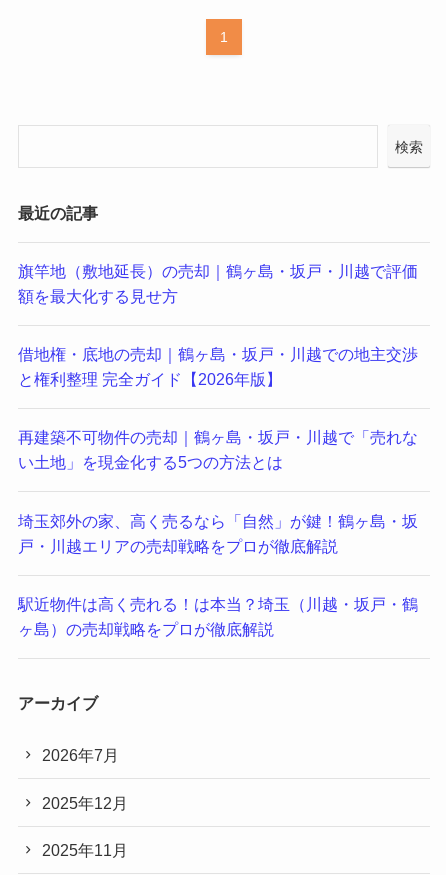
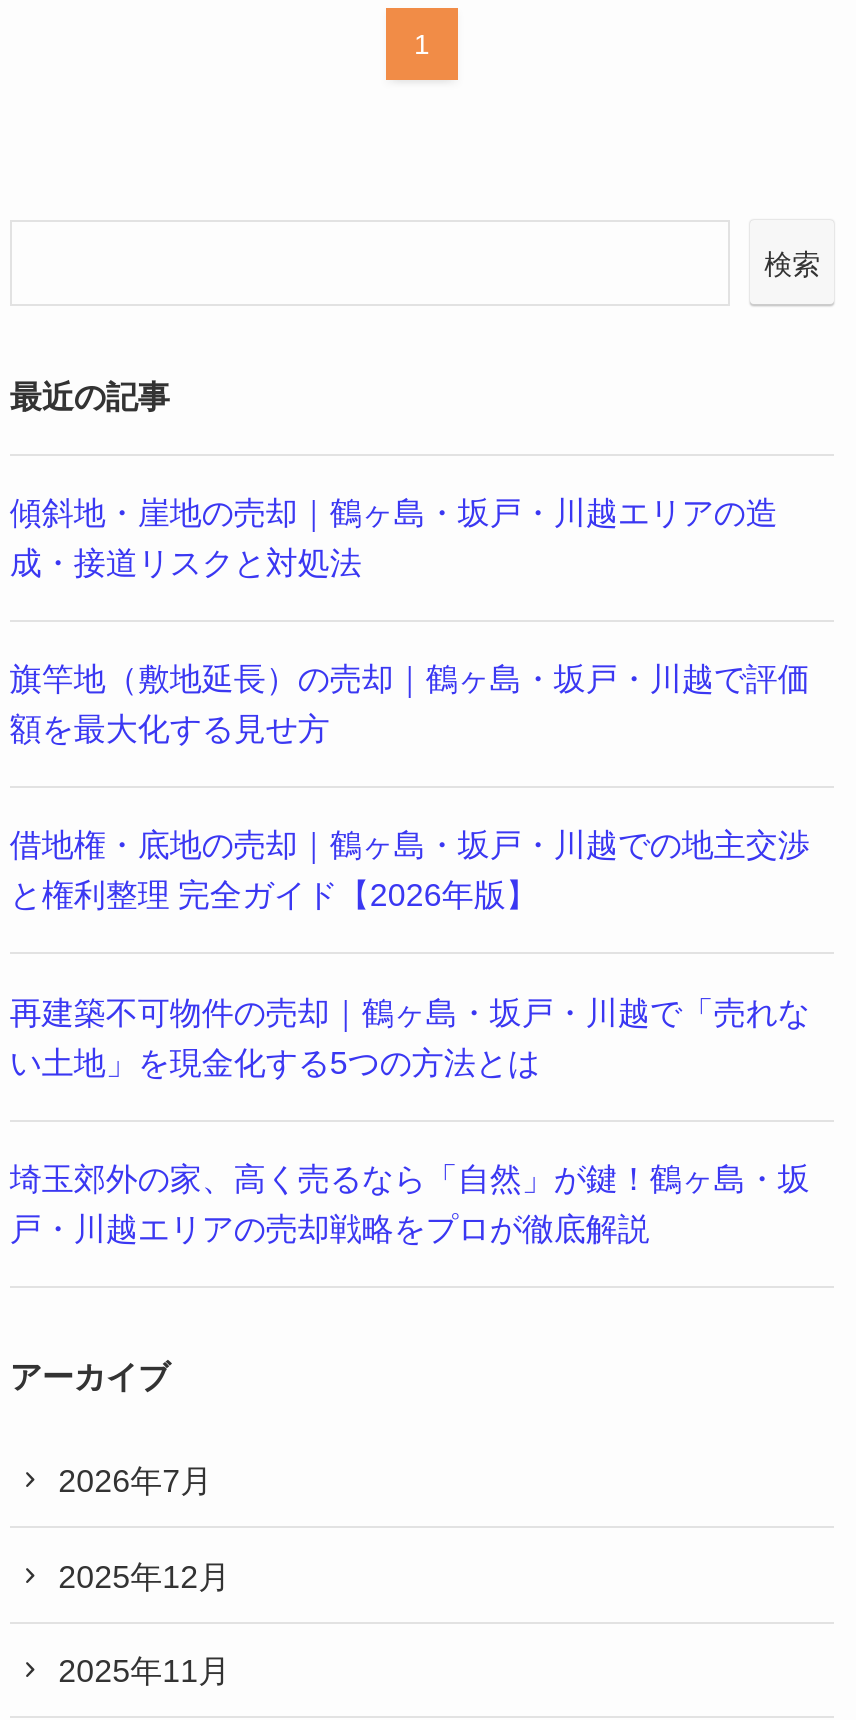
none -> [10,494,778,580] 傾斜地・崖地の売却｜鶴ヶ島・坂戸・川越エリアの造 | 成・接道リスクと対処法
moved [18,262,418,554] -> [10,660,810,1246]: 旗竿地（敷地延長）の売却｜鶴ヶ島・坂戸・川越で評価 | 額を最大化する見せ方 | 借地権・底地の売却｜鶴ヶ島・坂戸・川越での地主交渉 | と権利整理 完全ガイド【2026年版】 | 再建築不可物件の売却｜鶴ヶ島・坂戸・川越で「売れな | い土地」を現金化する5つの方法とは | 埼玉郊外の家、高く売るなら「自然」が鍵！鶴ヶ島・坂 | 戸・川越エリアの売却戦略をプロが徹底解説
[18,595,418,638] 駅近物件は高く売れる！は本当？埼玉（川越・坂戸・鶴 | ヶ島）の売却戦略をプロが徹底解説 -> none

